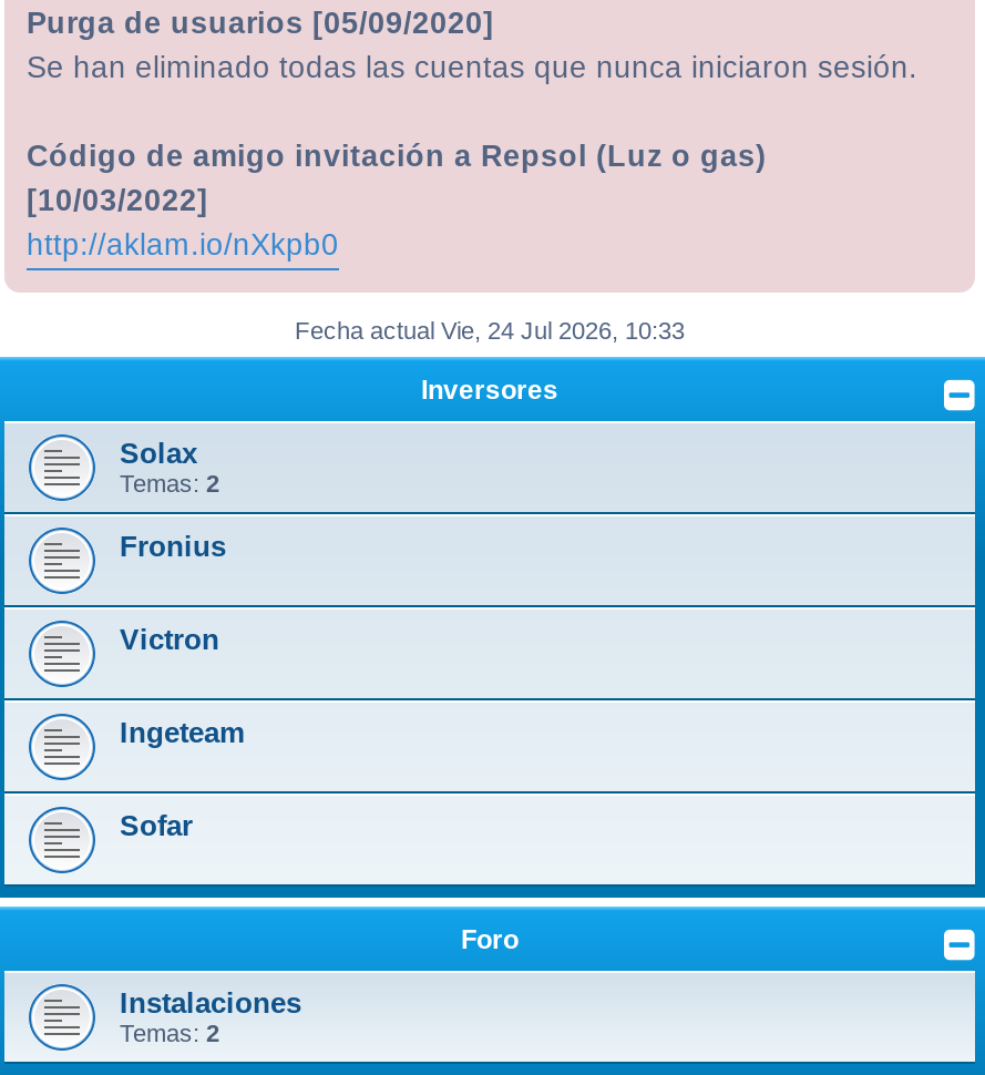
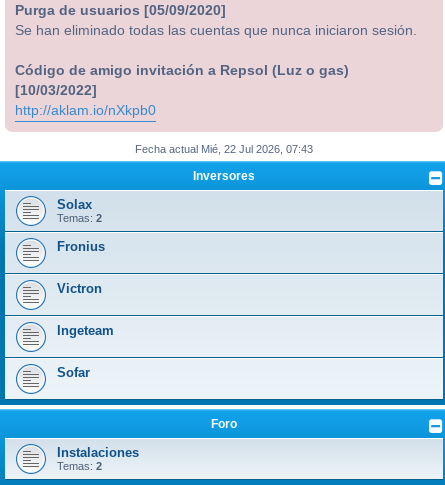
[295,317,685,344] Fecha actual Vie, 24 Jul 2026, 10:33 -> [135,143,313,155] Fecha actual Mié, 22 Jul 2026, 07:43

